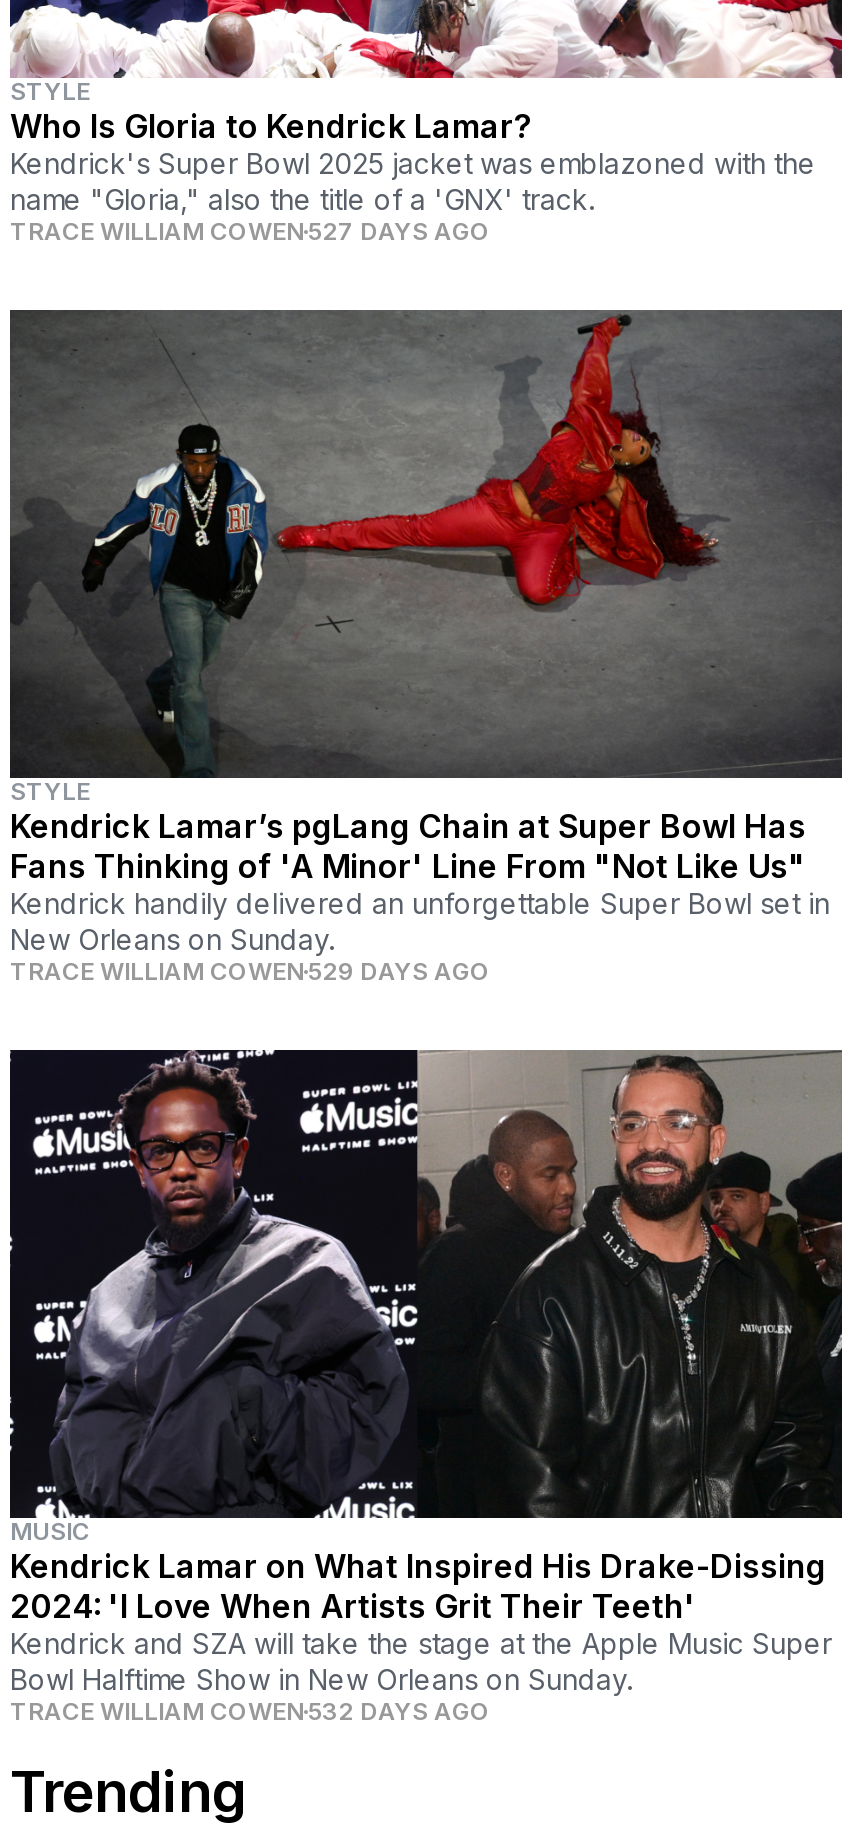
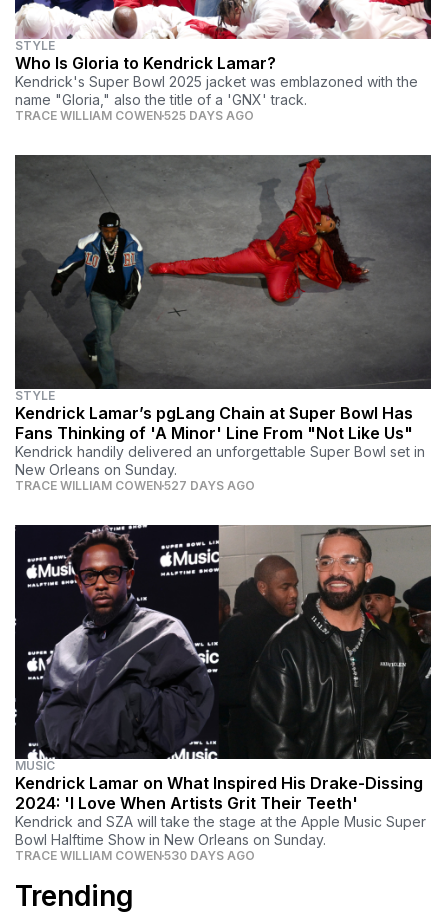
moved [10,216,490,246] -> [15,478,255,493]: TRACE WILLIAM COWEN 527 DAYS AGO
none -> [15,108,254,123] TRACE WILLIAM COWEN 525 DAYS AGO
[10,956,490,986] TRACE WILLIAM COWEN 529 DAYS AGO -> none
[10,1696,490,1726] TRACE WILLIAM COWEN 532 DAYS AGO -> [15,848,255,863] TRACE WILLIAM COWEN 530 DAYS AGO

